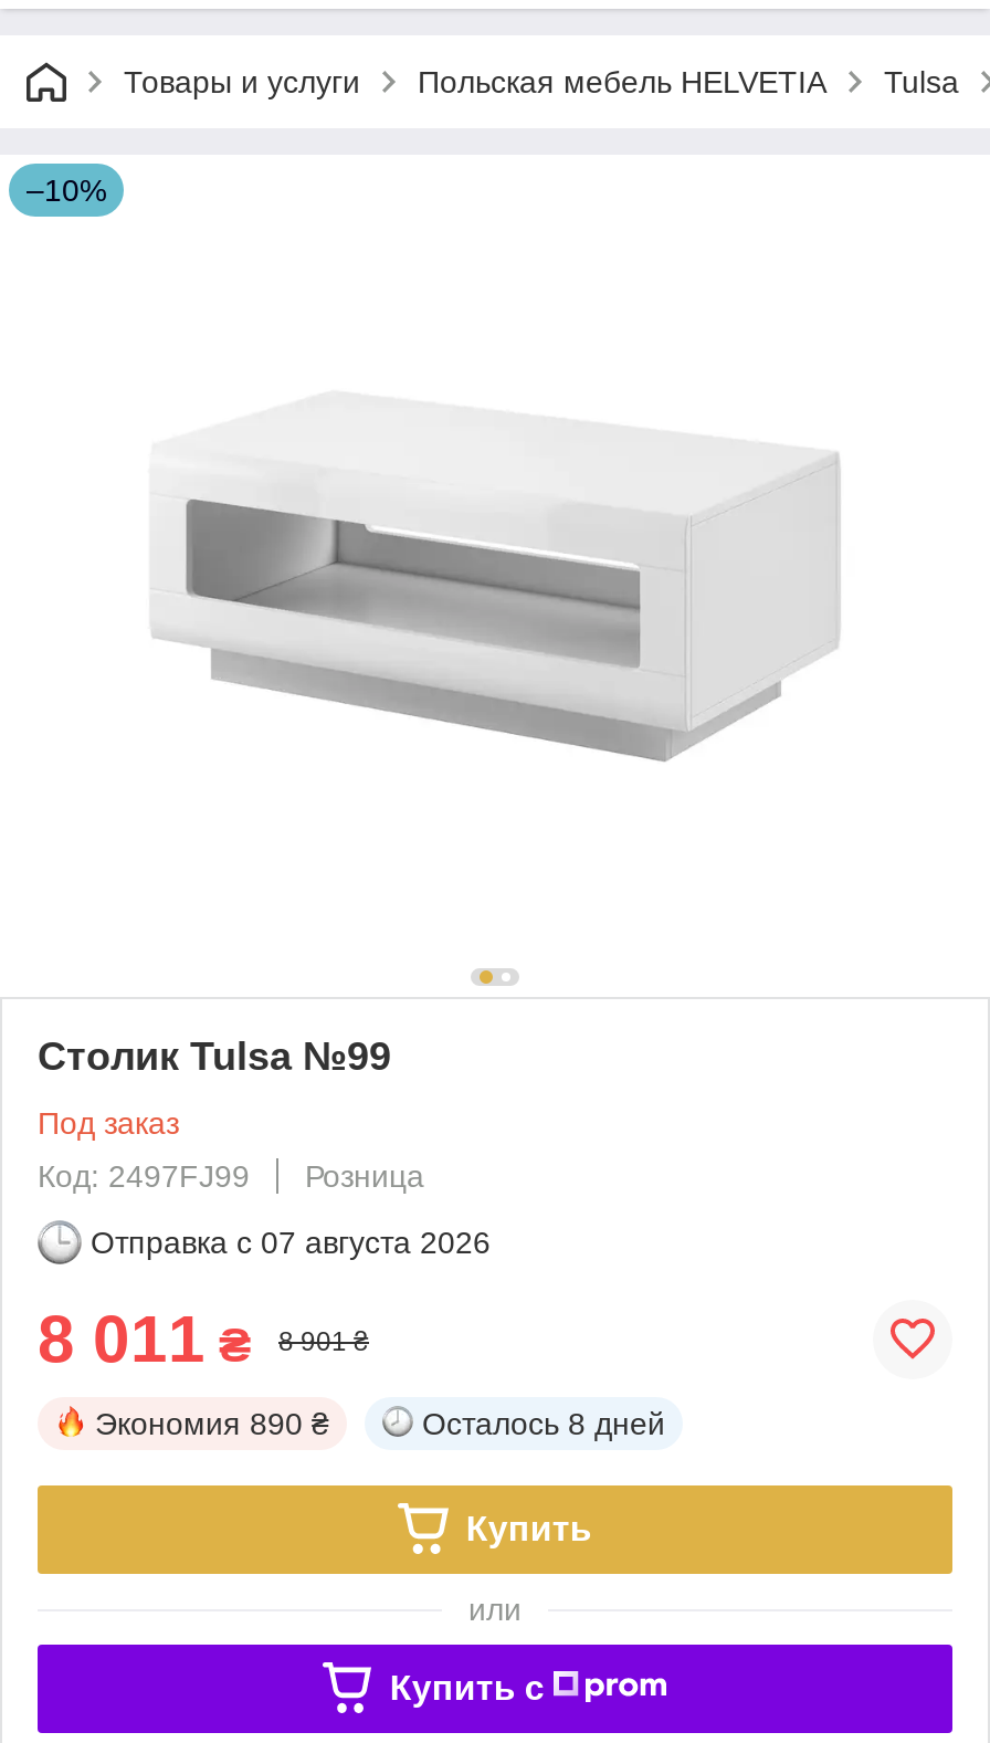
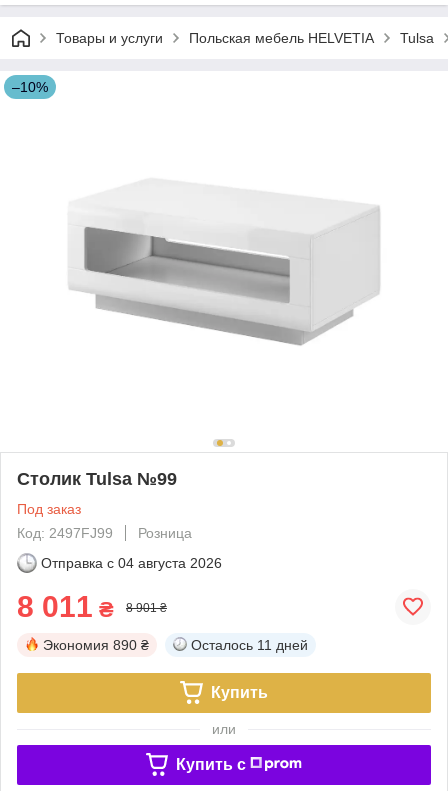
[91,1224,491,1260] Отправка с 07 августа 2026 -> [41,555,222,571] Отправка с 04 августа 2026
[422,1405,665,1441] Осталось 8 дней -> [191,637,308,653] Осталось 11 дней

